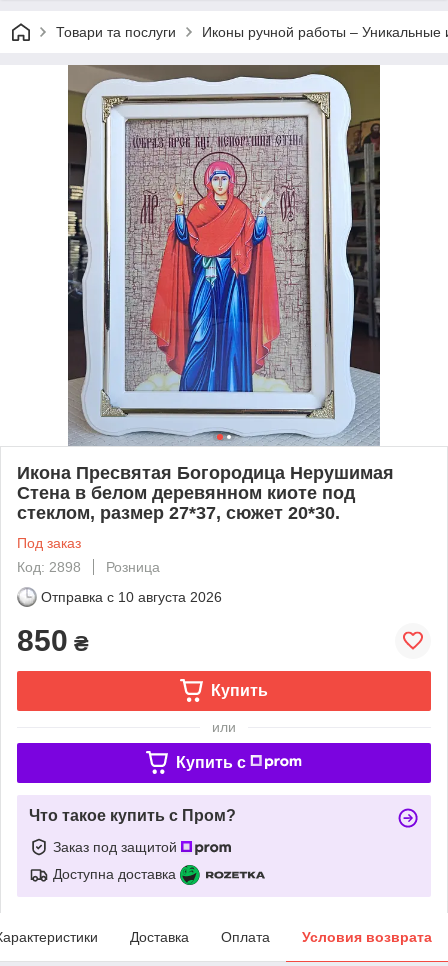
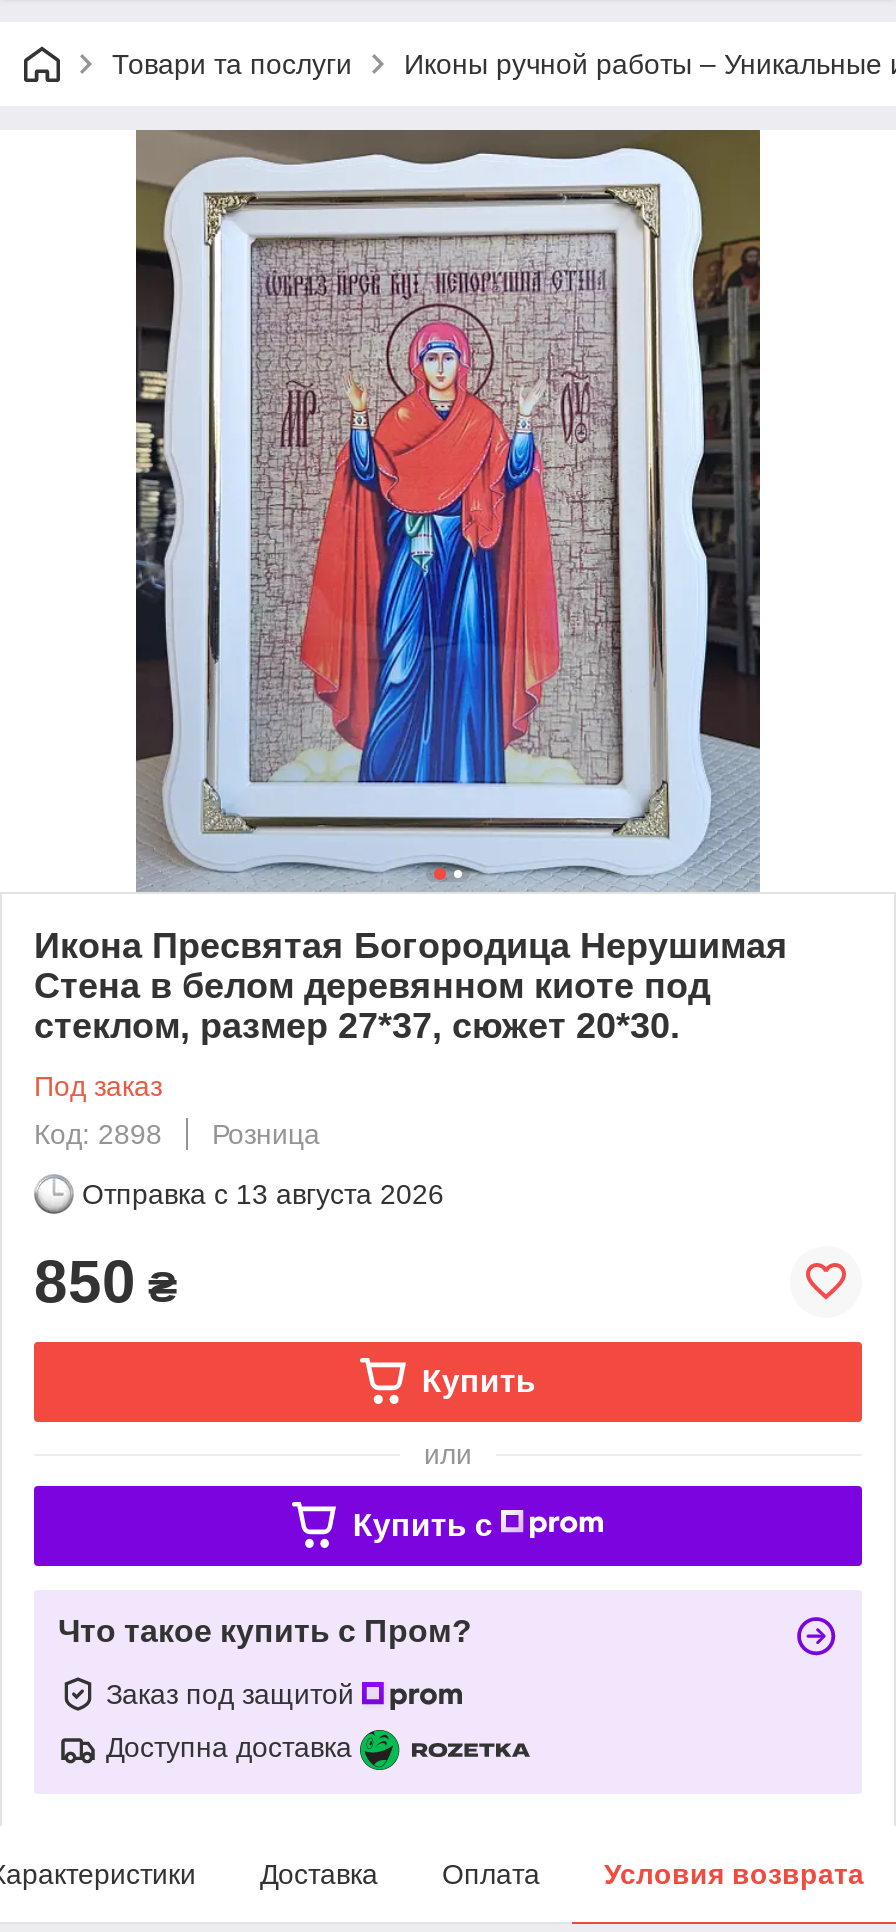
[41,589,222,605] Отправка с 10 августа 2026 -> [82,1178,444,1210] Отправка с 13 августа 2026

